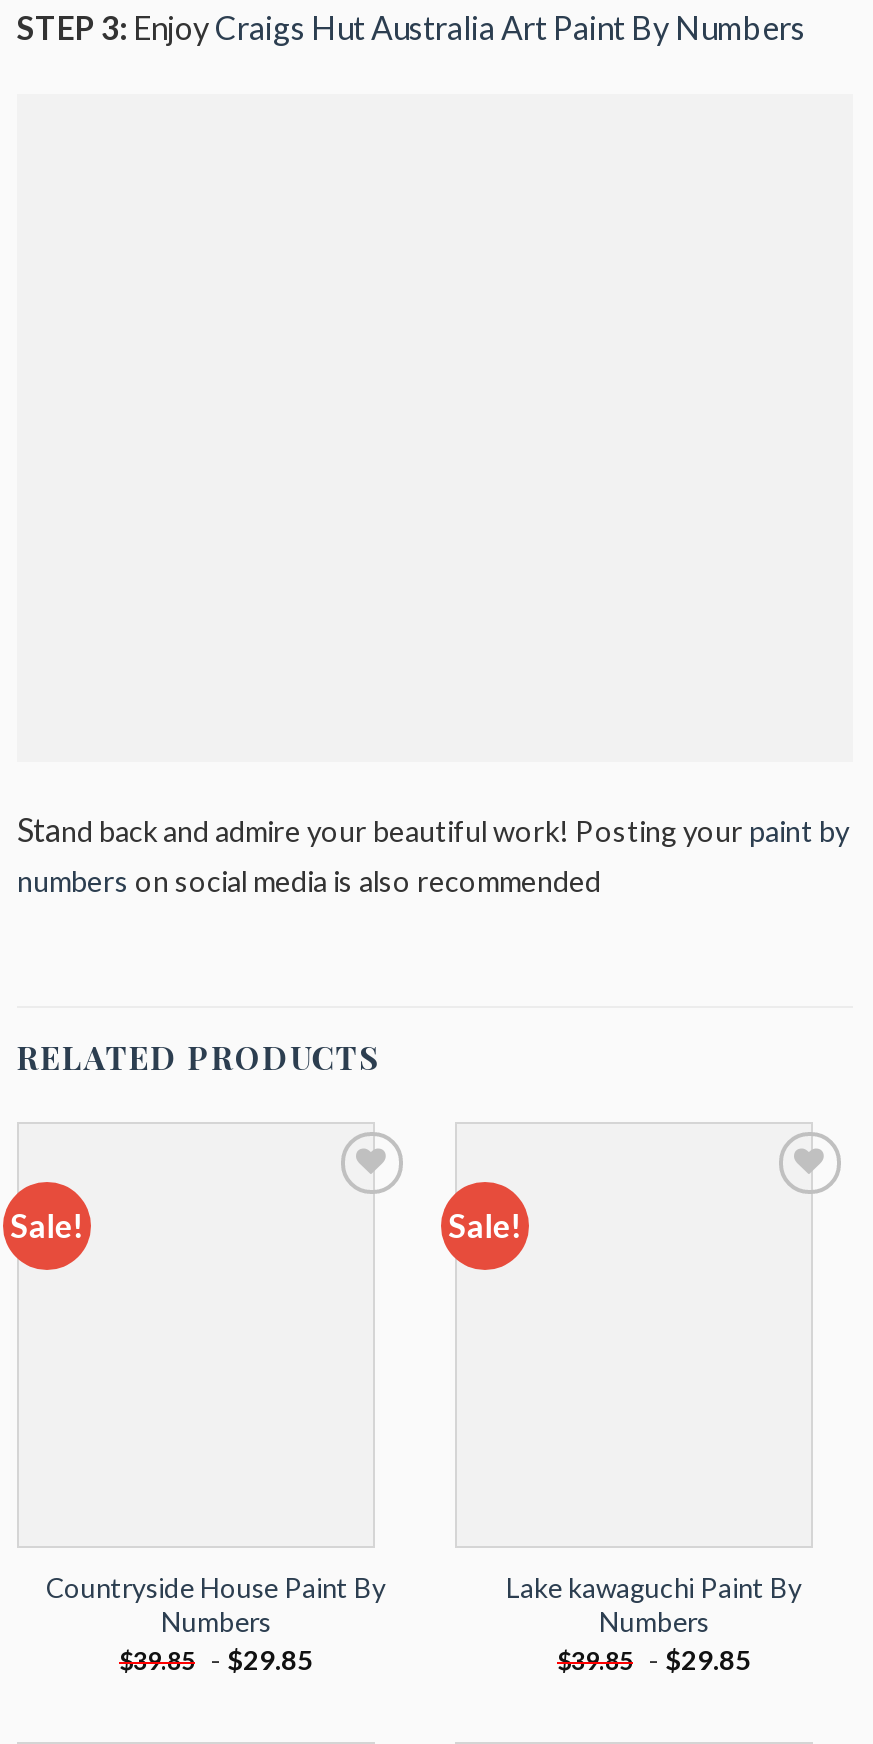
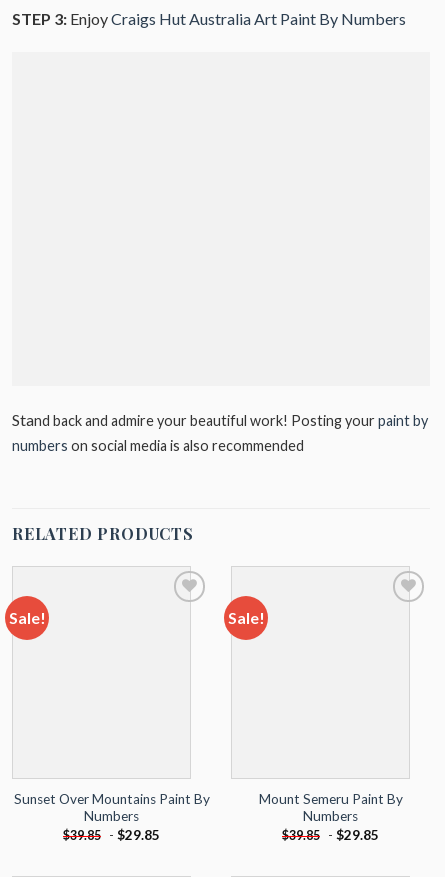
[46,1573,386,1605] Countryside House Paint By -> [13,791,209,807] Sunset Over Mountains Paint By
[506,1573,802,1605] Lake kawaguchi Paint By -> [258,791,402,807] Mount Semeru Paint By

